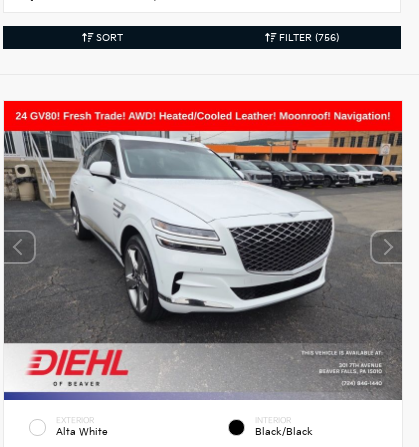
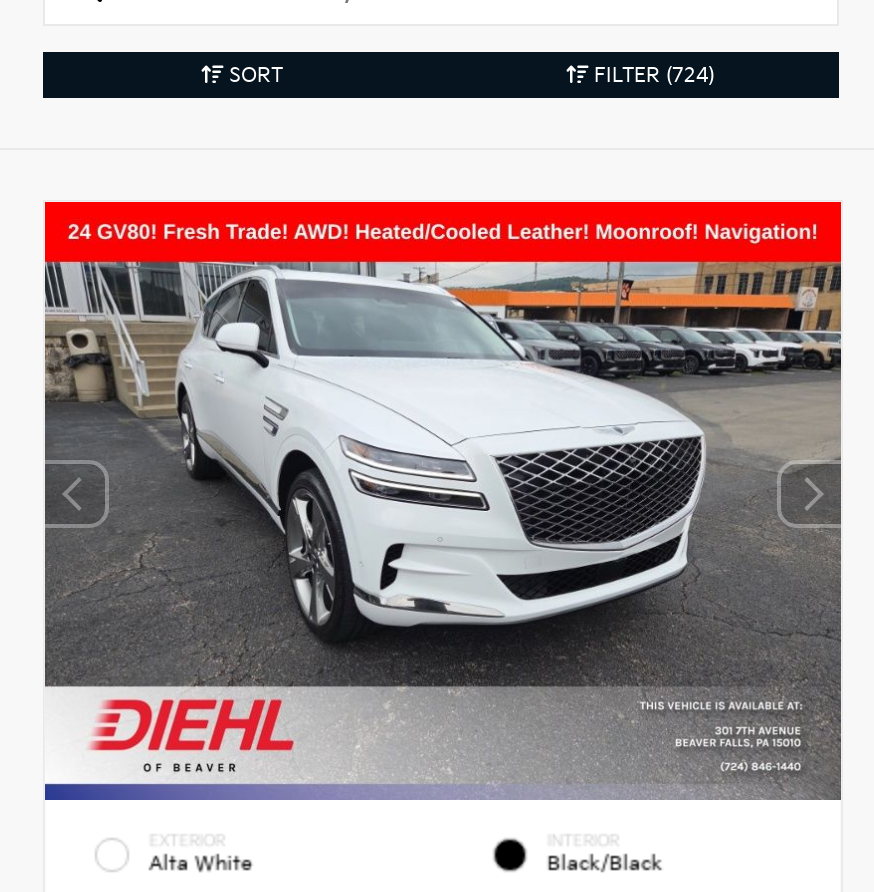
[275,32,338,44] FILTER (756) -> [588,64,714,88] FILTER (724)

